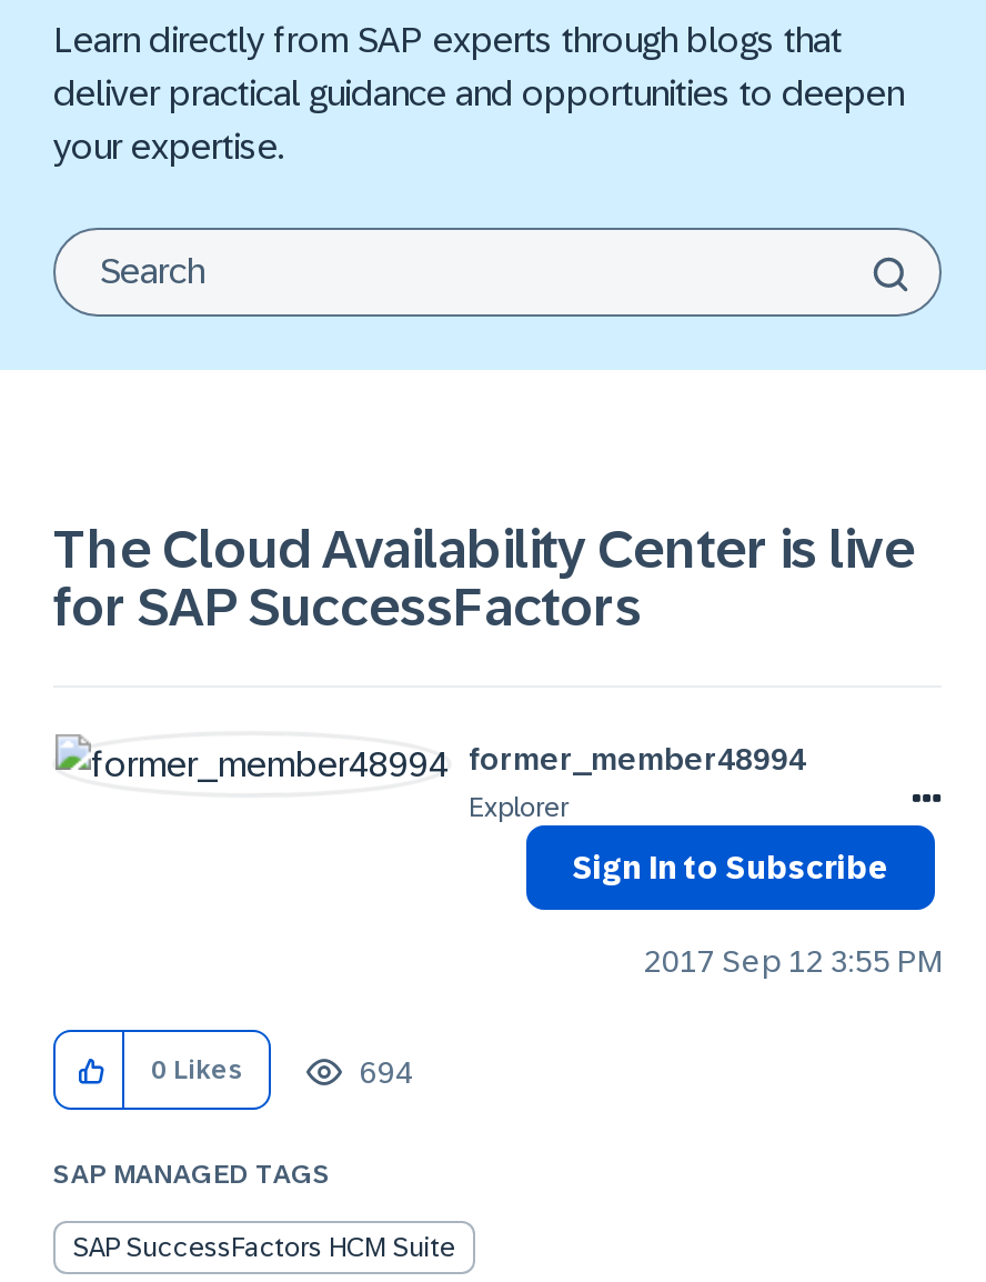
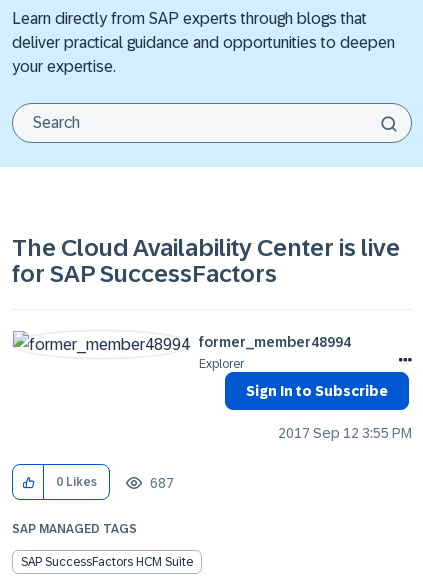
[360,1054,413,1090] 694 -> [150,475,174,491] 687

